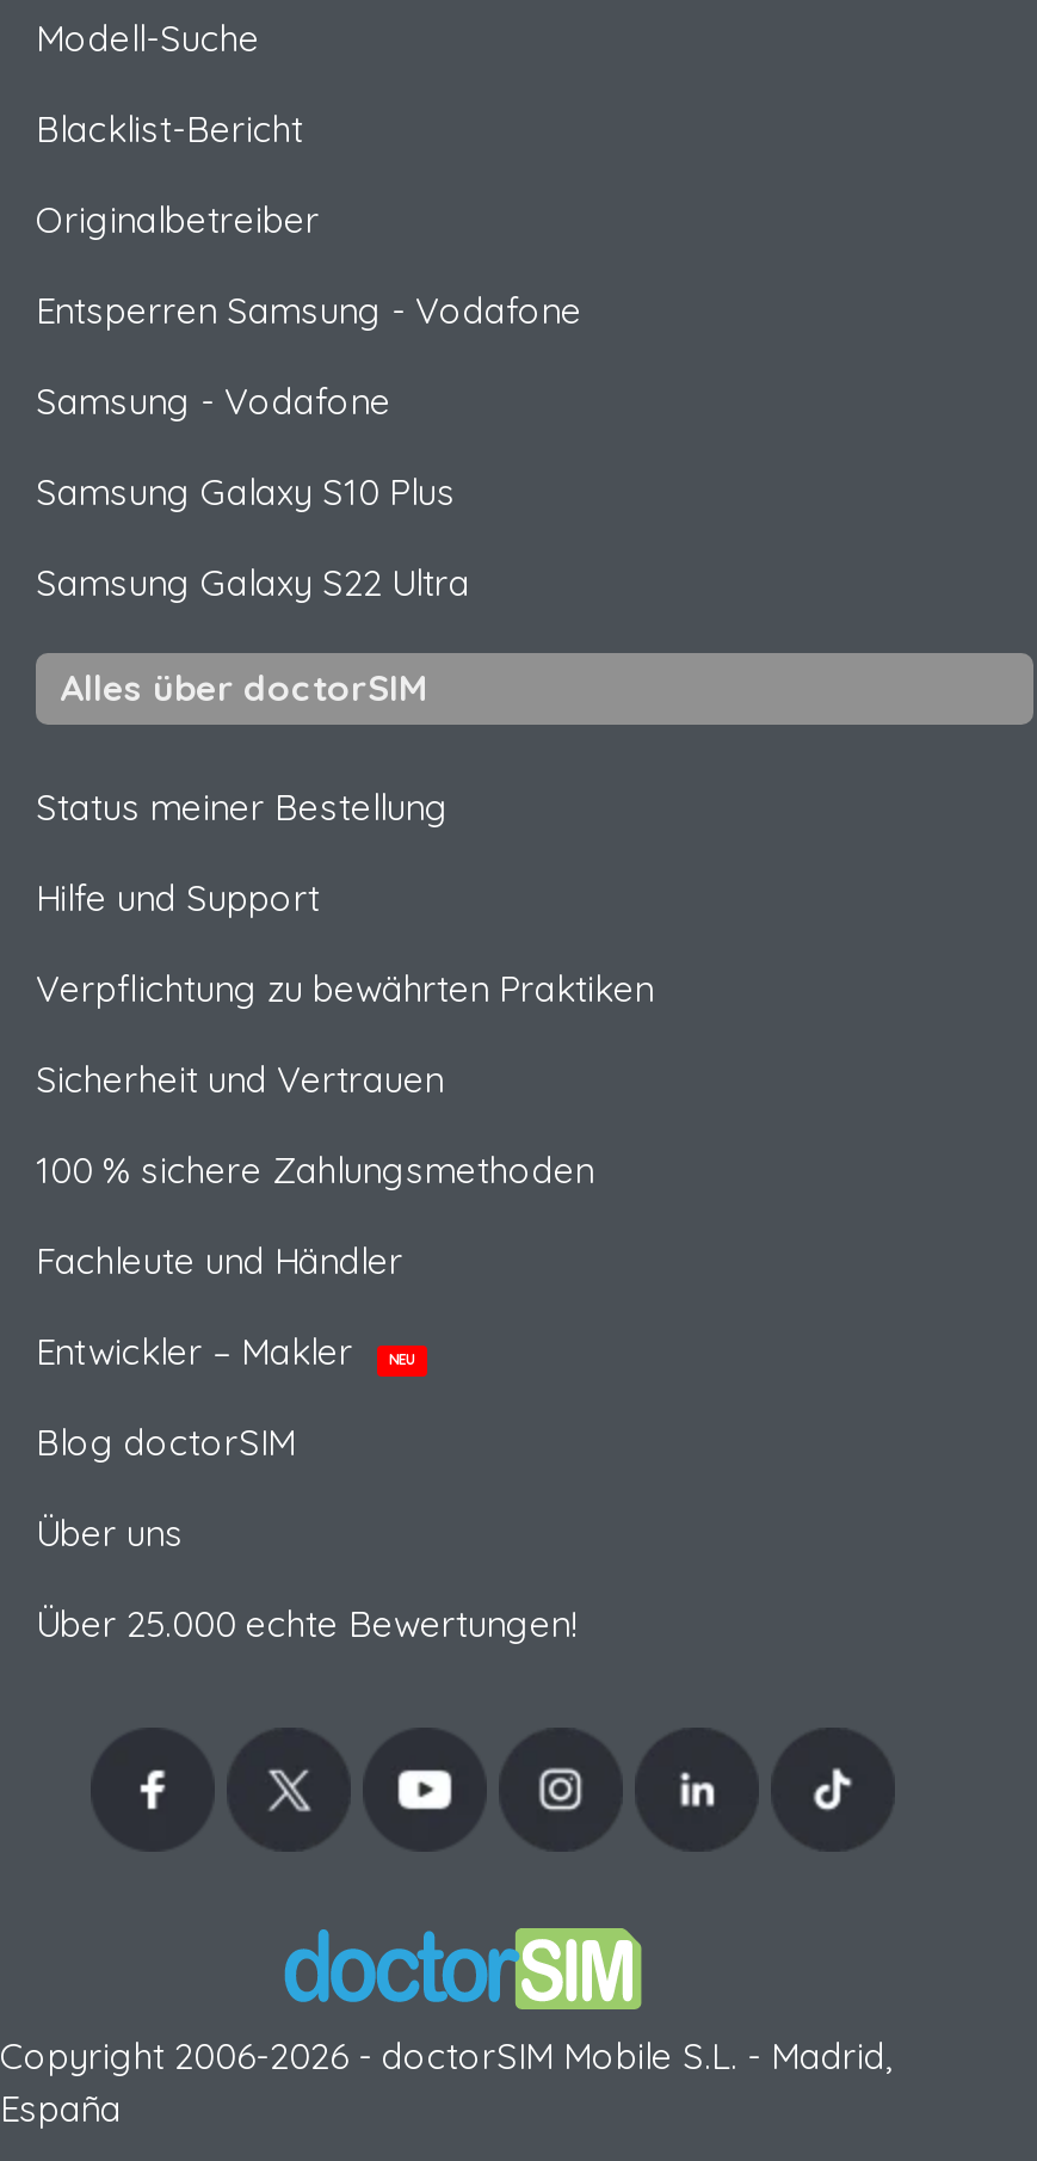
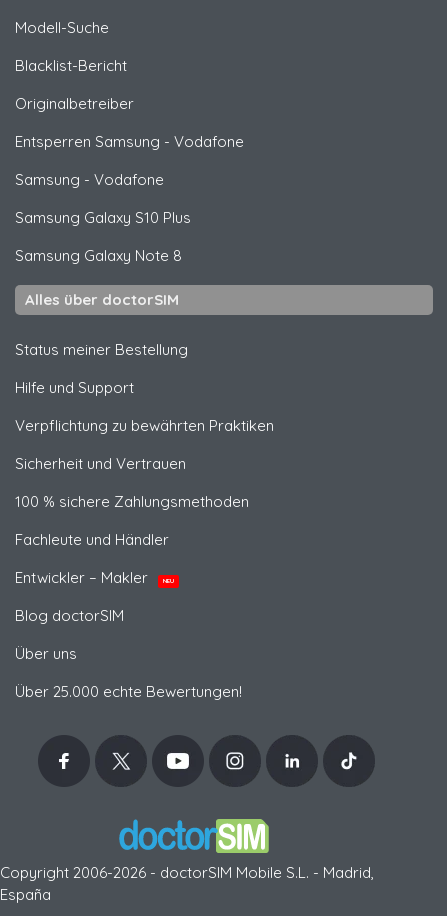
[36,560,470,605] Samsung Galaxy S22 Ultra -> [15,246,182,265] Samsung Galaxy Note 8

